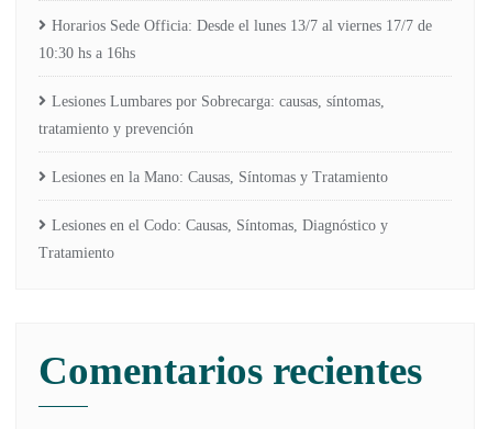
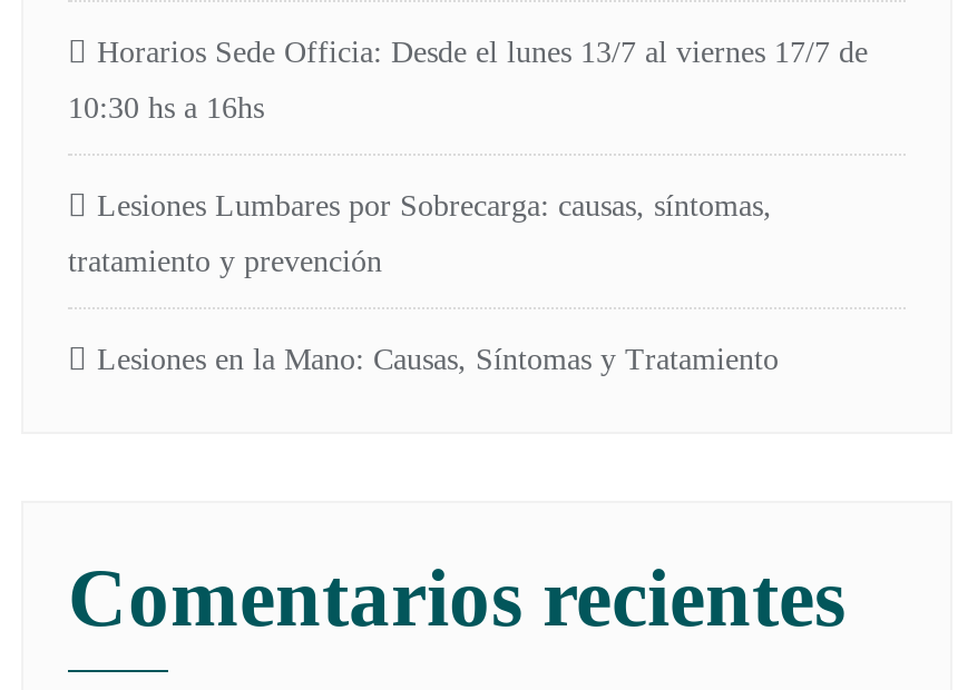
[38,217,388,261] Lesiones en el Codo: Causas, Síntomas, Diagnóstico y | Tratamiento -> none

